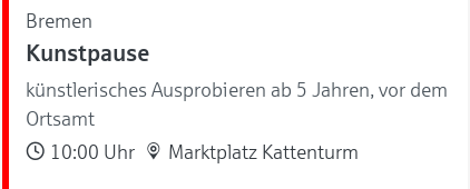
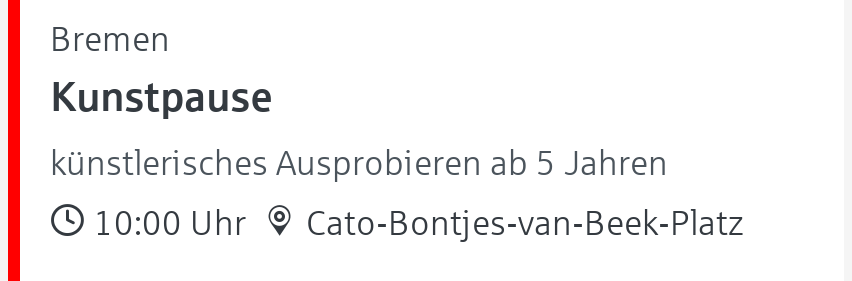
[26,79,448,130] künstlerisches Ausprobieren ab 5 Jahren, vor dem | Ortsamt -> [50,143,668,183] künstlerisches Ausprobieren ab 5 Jahren
[164,141,359,163] Marktplatz Kattenturm -> [298,203,744,243] Cato-Bontjes-van-Beek-Platz

